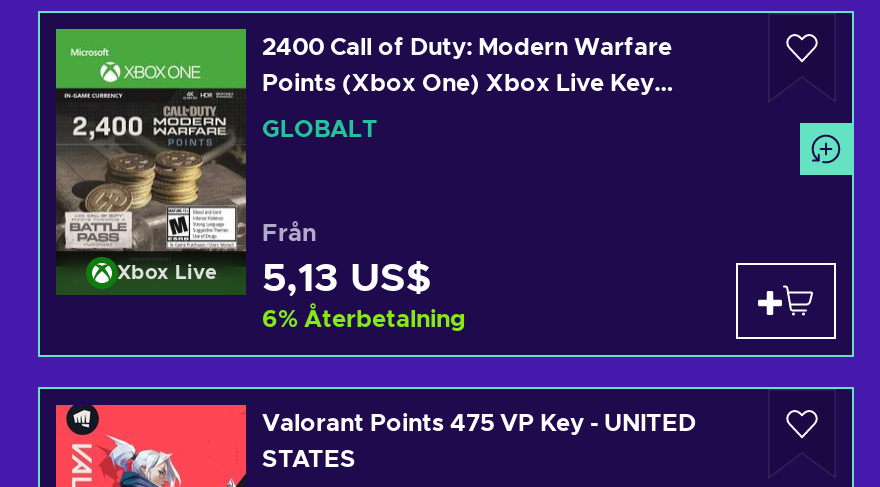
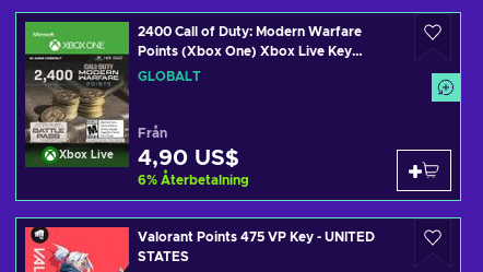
[262,259,432,299] 5,13 US$ -> [138,147,239,169] 4,90 US$

